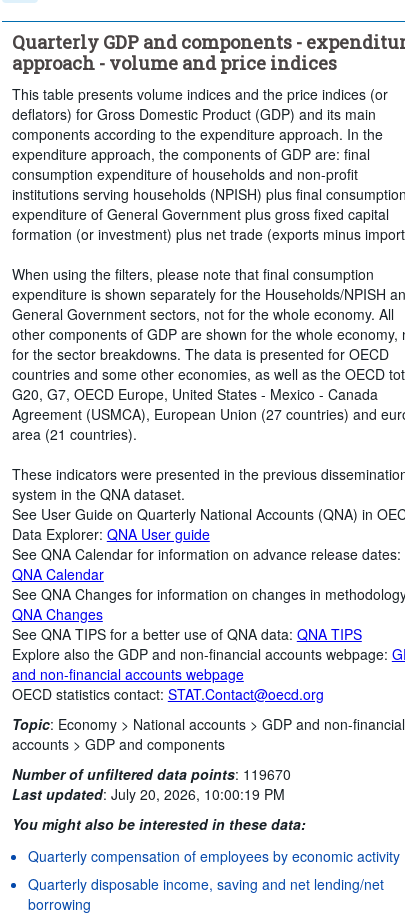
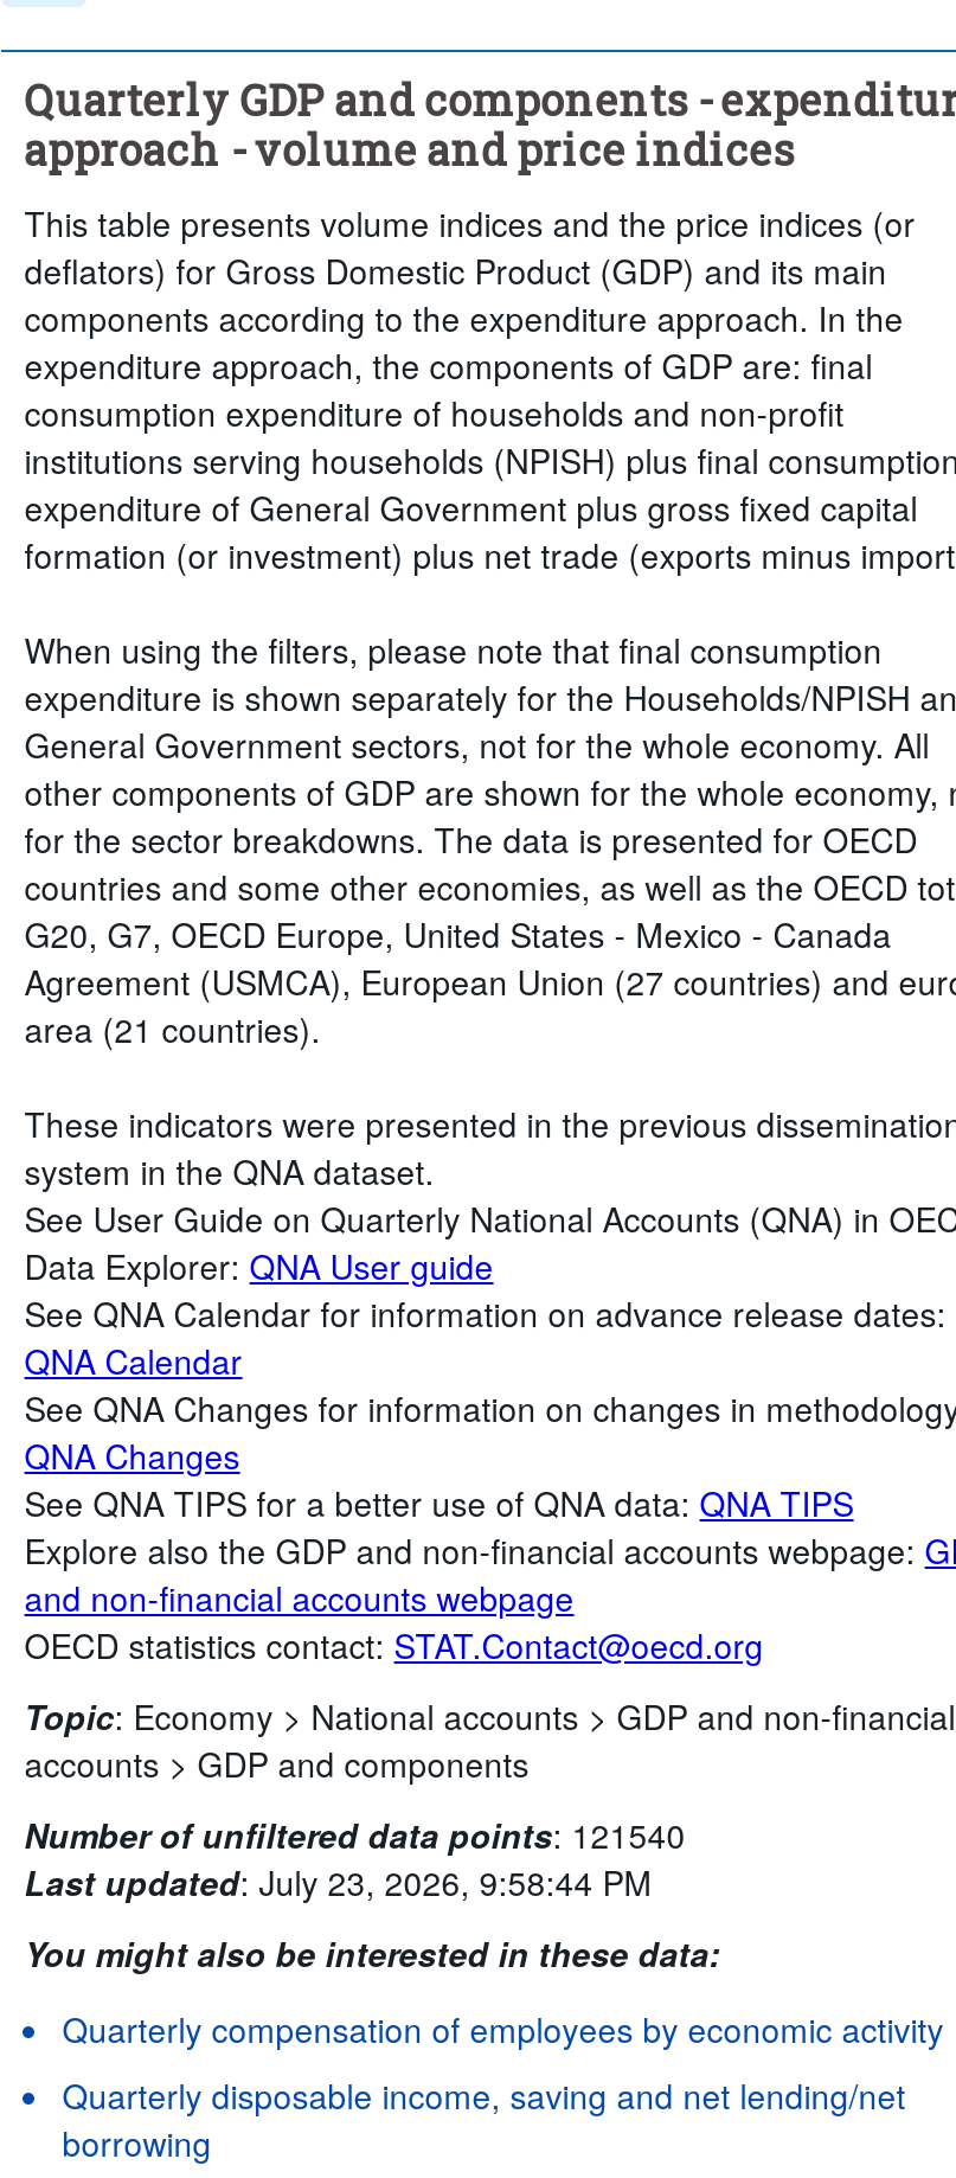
[12,763,291,783] Number of unfiltered data points: 119670 -> [24,1809,685,1857] Number of unfiltered data points: 121540
[12,783,285,803] Last updated: July 20, 2026, 10:00:19 PM -> [24,1857,652,1904] Last updated: July 23, 2026, 9:58:44 PM

